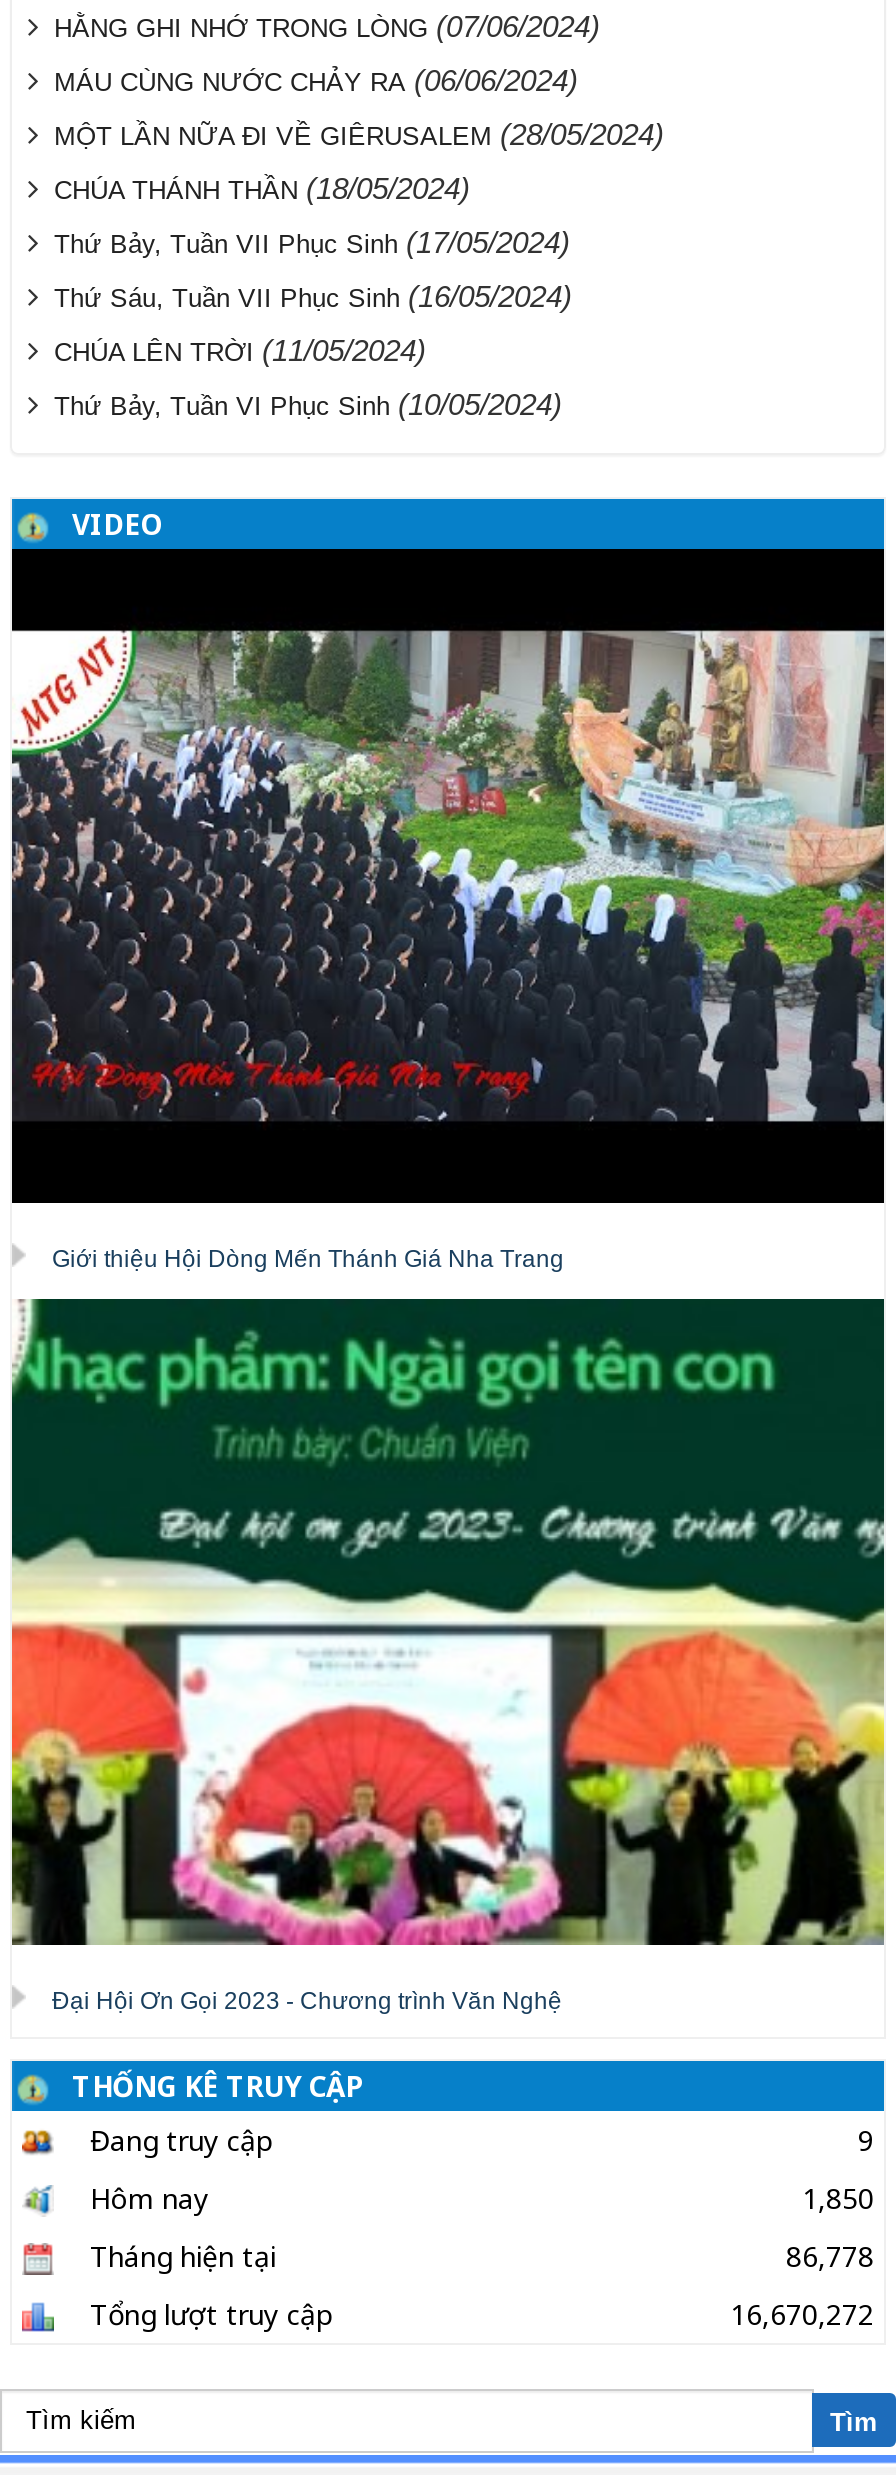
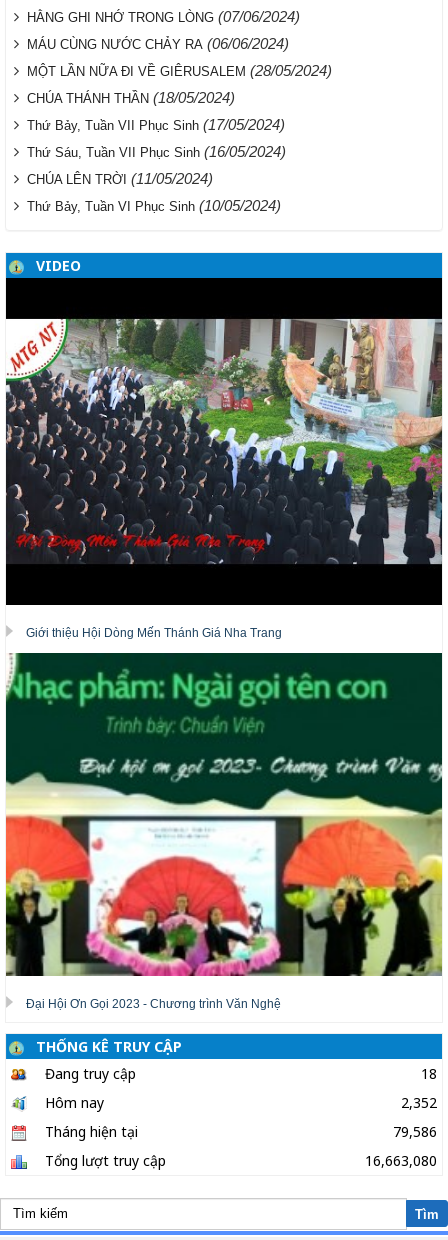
[858,2121,874,2159] 9 -> [421,1064,437,1083] 18
[802,2179,874,2217] 1,850 -> [401,1093,437,1112] 2,352
[786,2237,874,2275] 86,778 -> [393,1122,437,1141] 79,586
[730,2295,874,2333] 16,670,272 -> [365,1151,437,1170] 16,663,080

